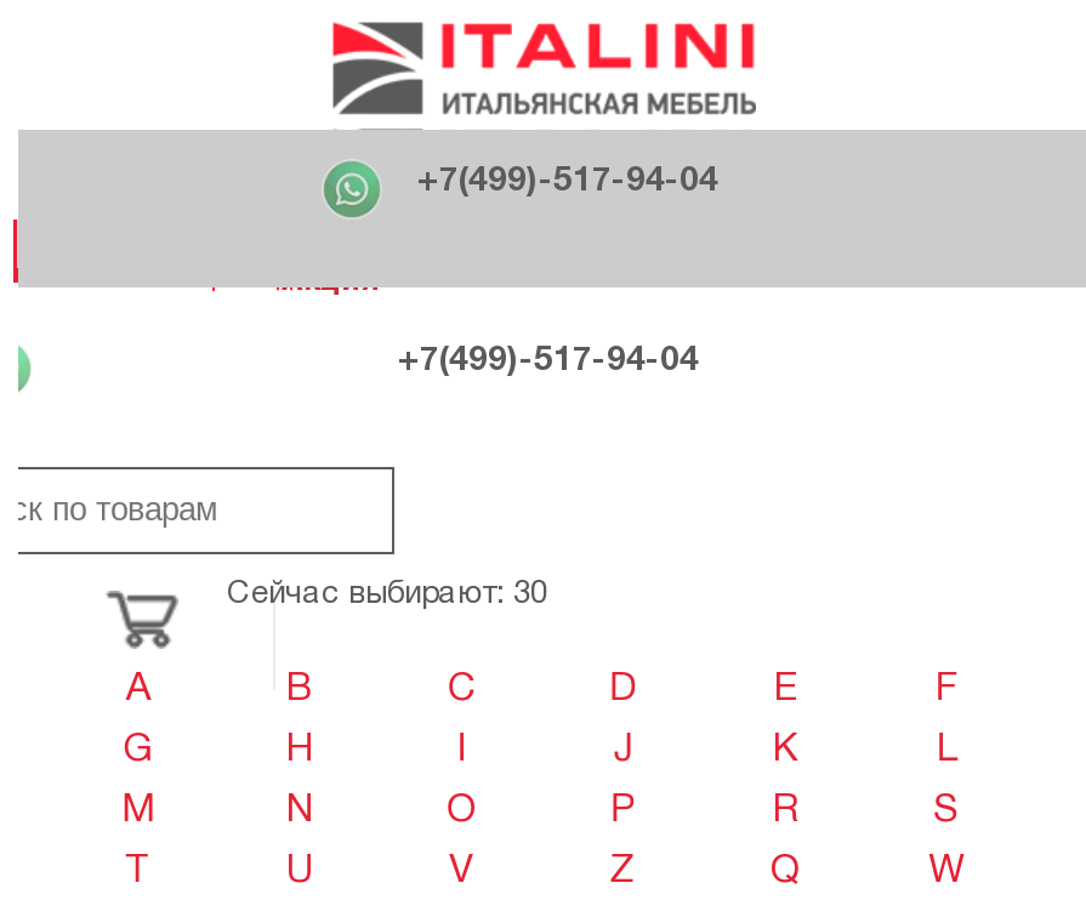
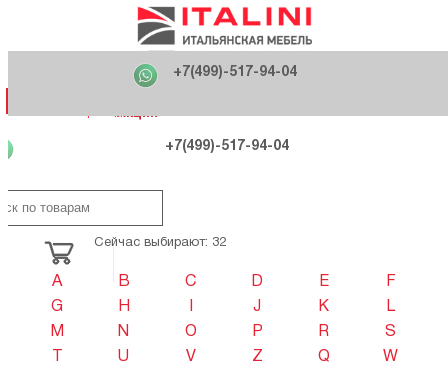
[227,581,547,610] Сейчас выбирают: 30 -> [94,237,226,249] Сейчас выбирают: 32

